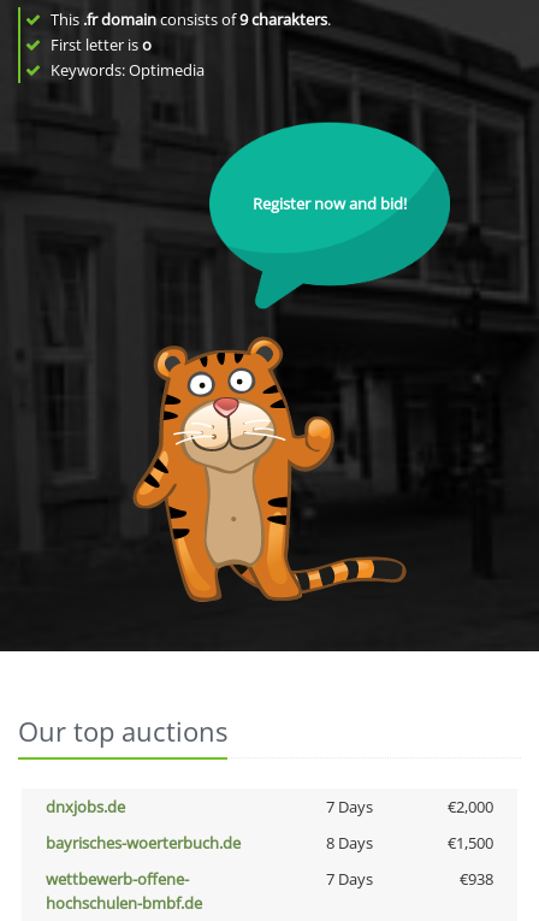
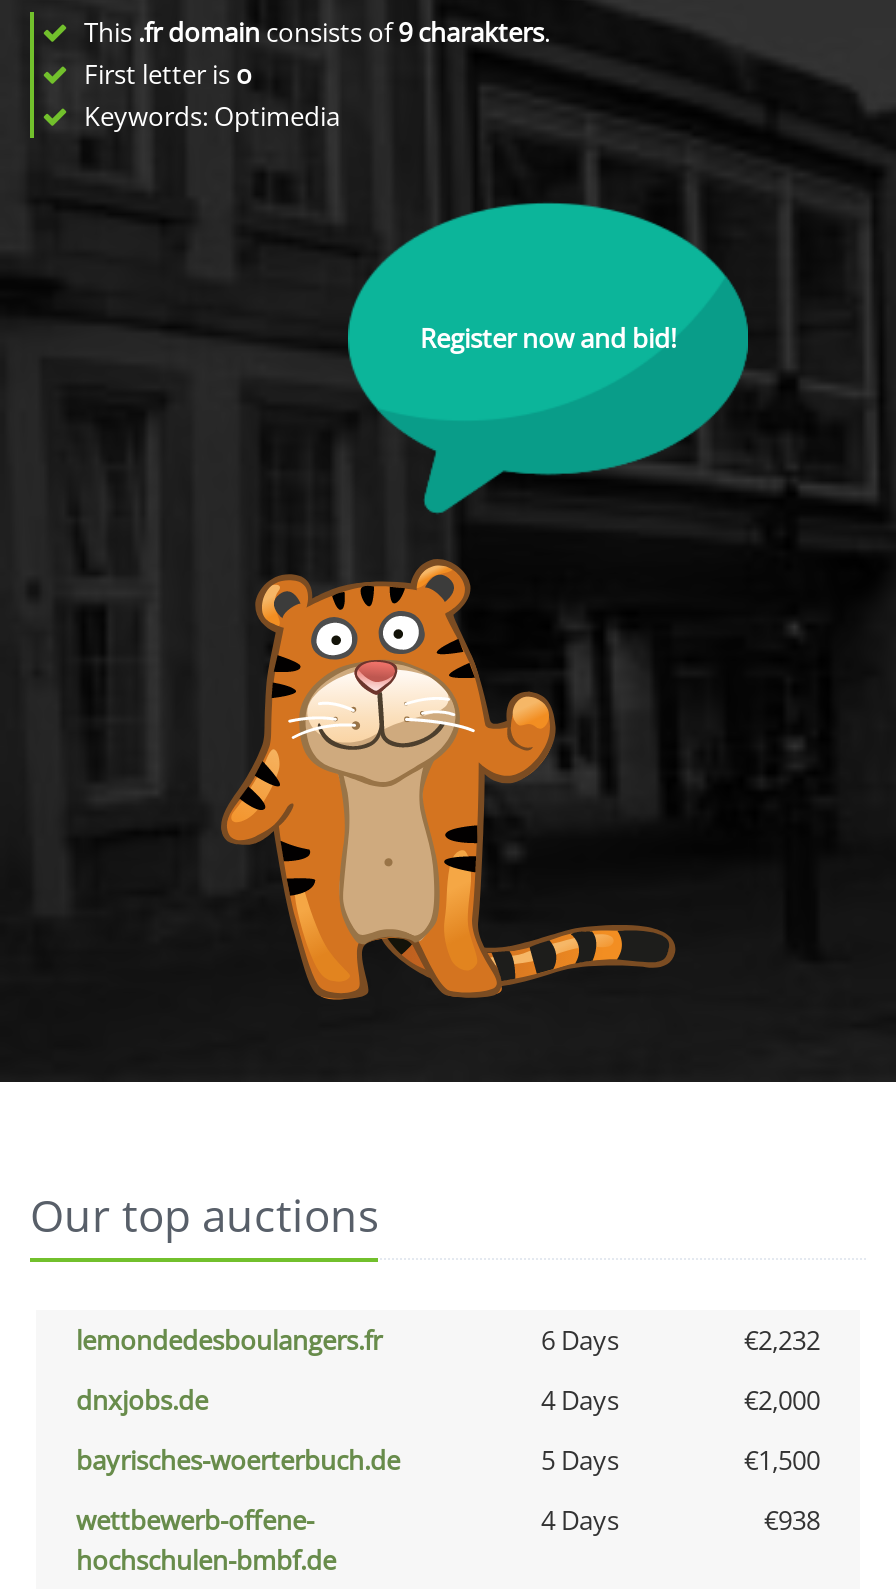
none -> [76,1322,820,1358] lemondedesboulangers.fr | 6 Days | €2,232
[325,796,372,817] 7 Days -> [541,1382,619,1418] 4 Days
[325,832,372,854] 8 Days -> [541,1442,619,1478] 5 Days
[325,868,372,890] 7 Days -> [541,1502,619,1538] 4 Days

